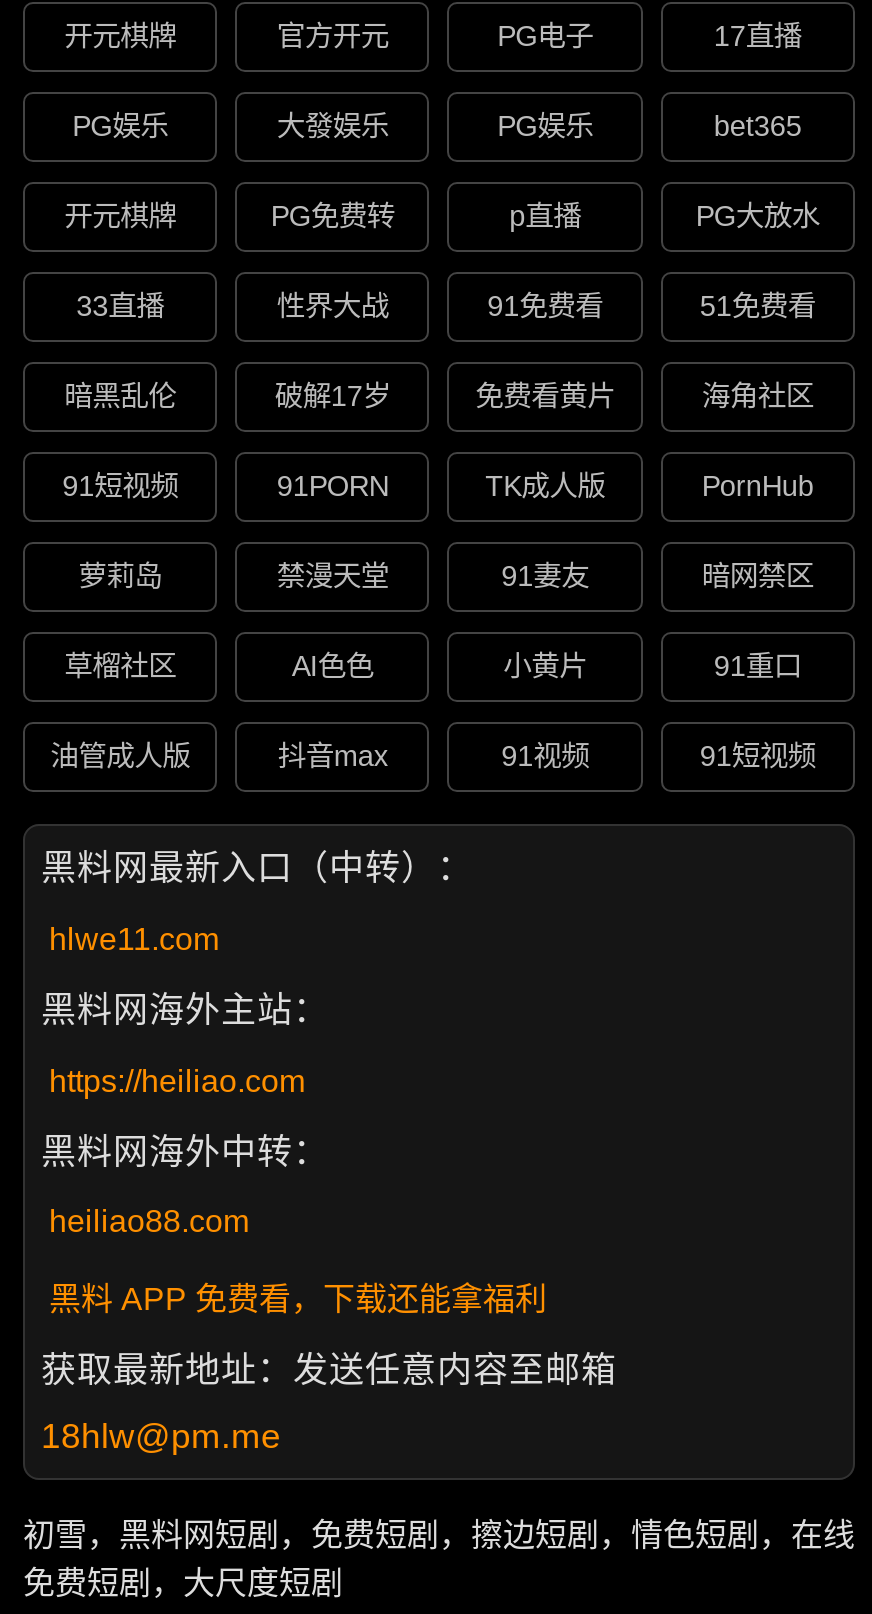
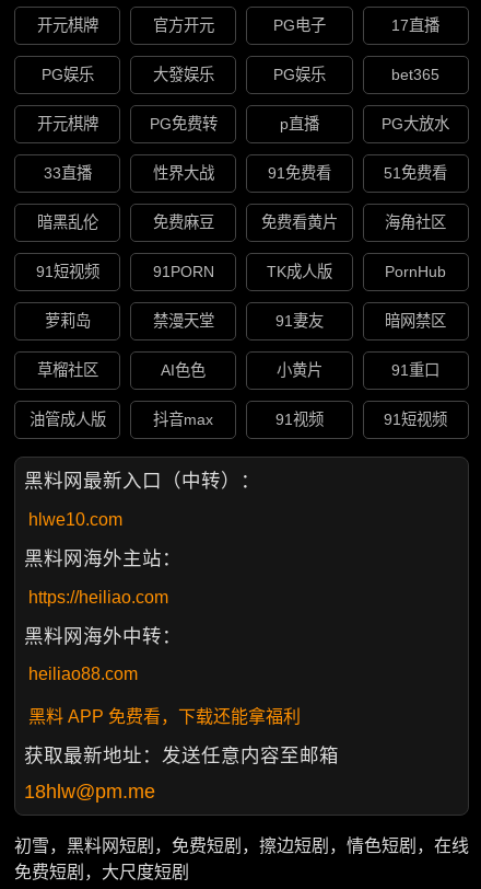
[275,381,391,413] 破解17岁 -> [153,214,214,231] 免费麻豆
[49,922,219,956] hlwe11.com -> [28,510,122,529] hlwe10.com

